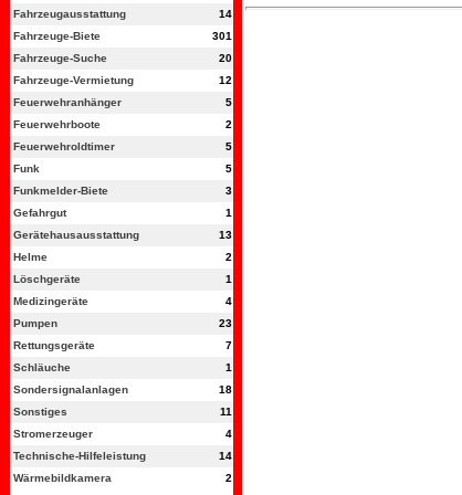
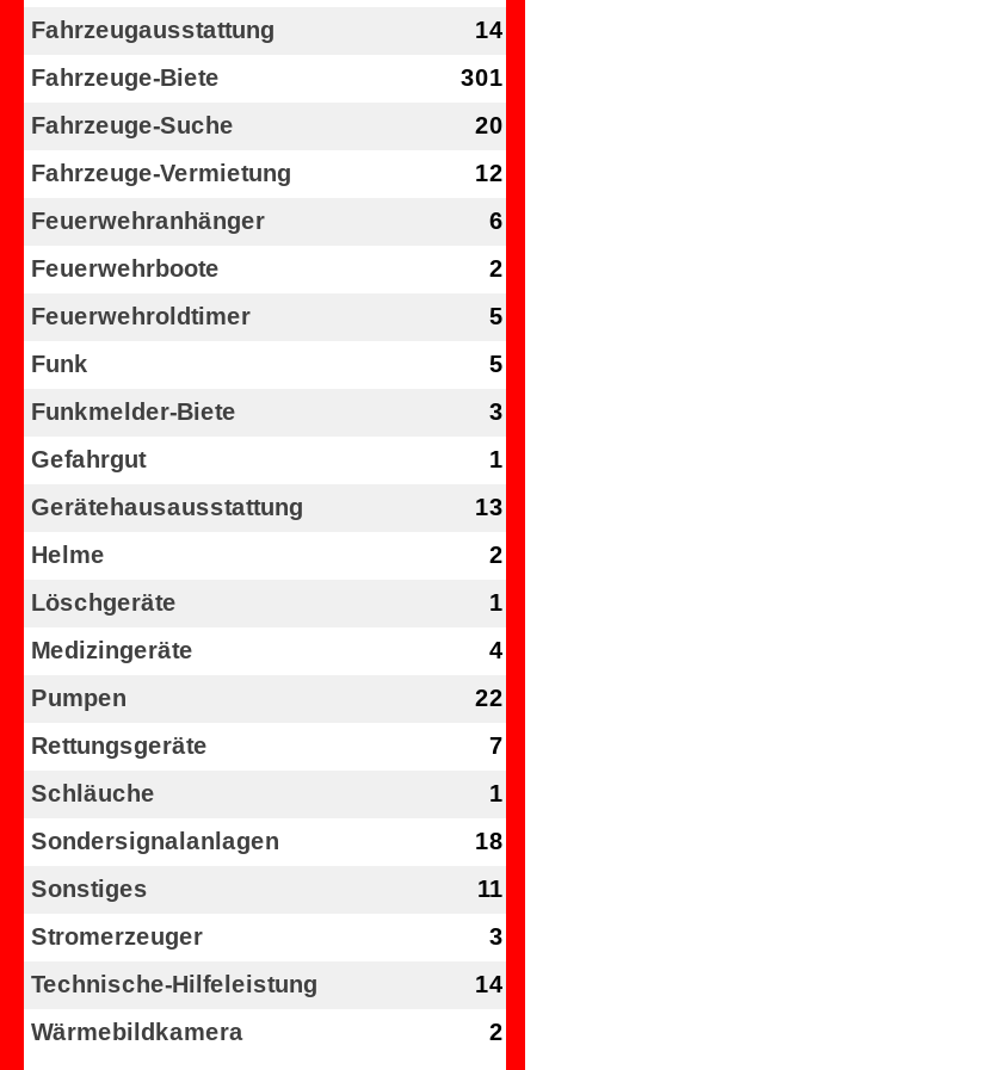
[225,96,232,108] 5 -> [489,208,504,234] 6
[219,317,232,329] 23 -> [475,685,504,711] 22
[225,428,232,440] 4 -> [489,923,504,950] 3

